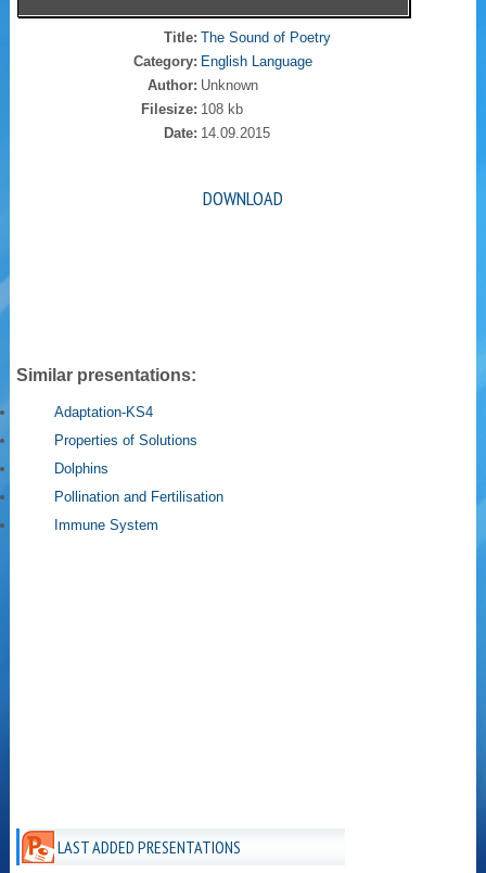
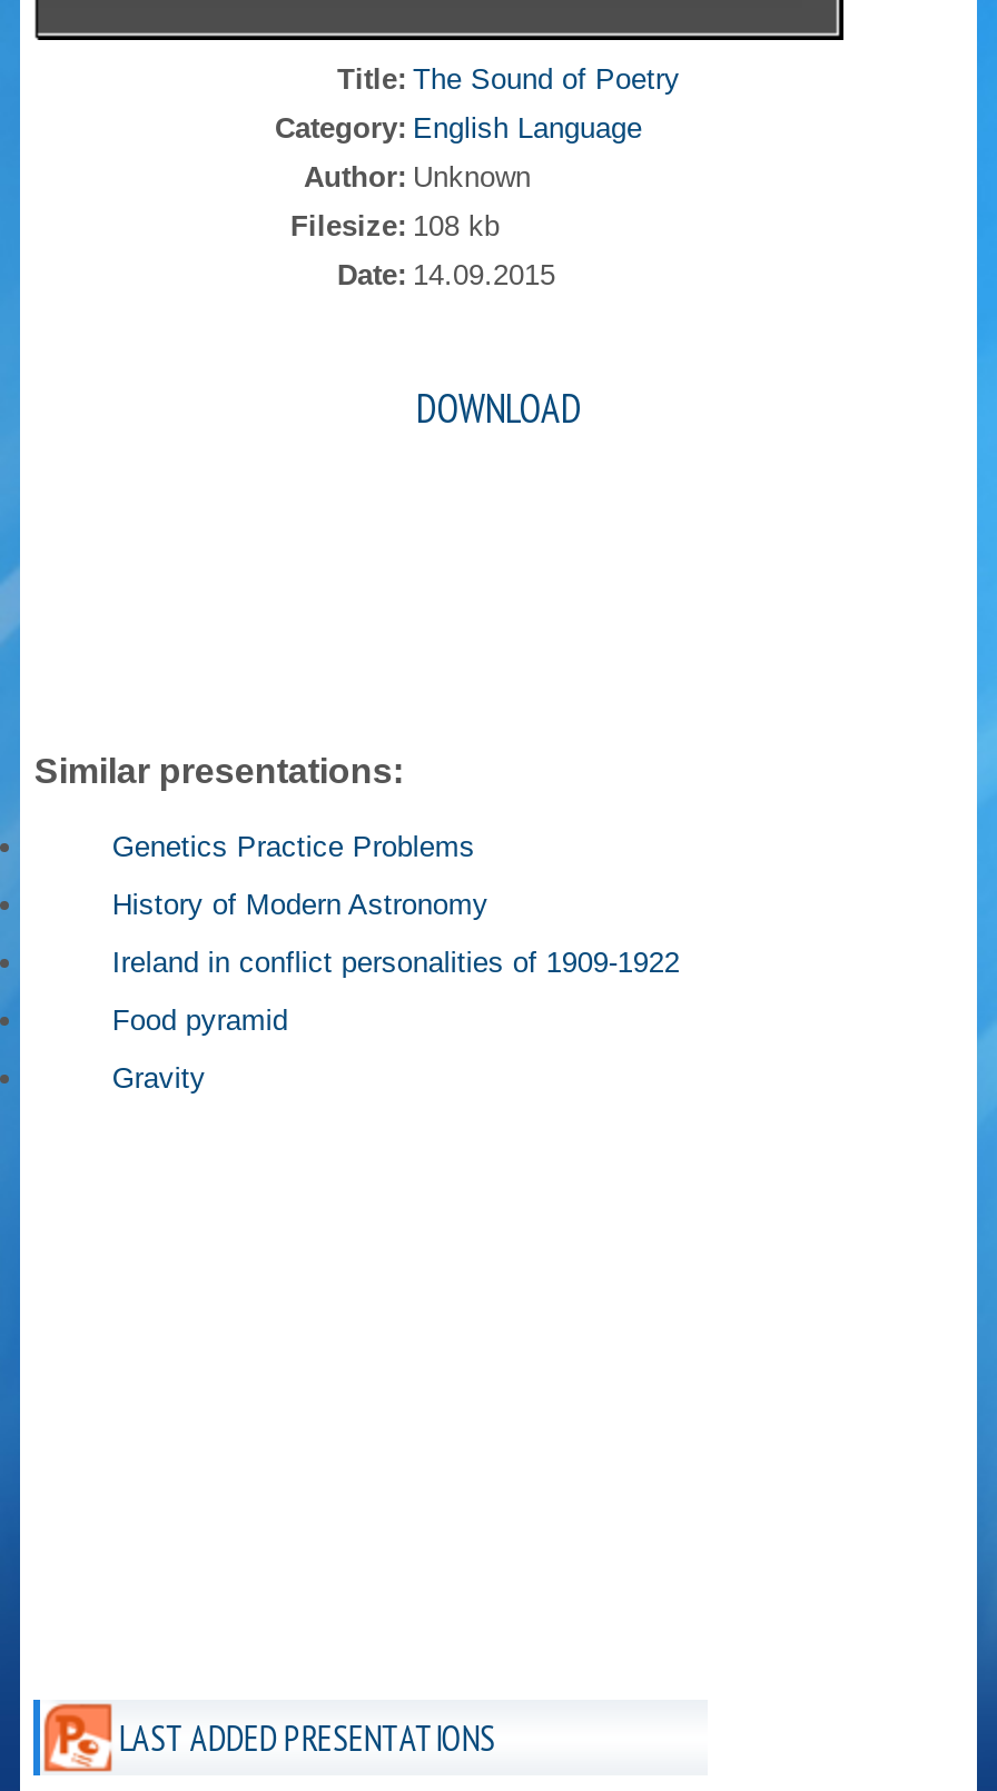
[55,404,153,421] Adaptation-KS4 -> [112,831,475,864] Genetics Practice Problems
[55,433,198,449] Properties of Solutions -> [112,889,488,922] History of Modern Astronomy
[55,461,109,477] Dolphins -> [112,946,680,980] Ireland in conflict personalities of 1909-1922
[55,489,224,505] Pollination and Fertilisation -> [112,1004,288,1038] Food pyramid
[55,517,159,534] Immune System -> [112,1062,206,1096] Gravity

